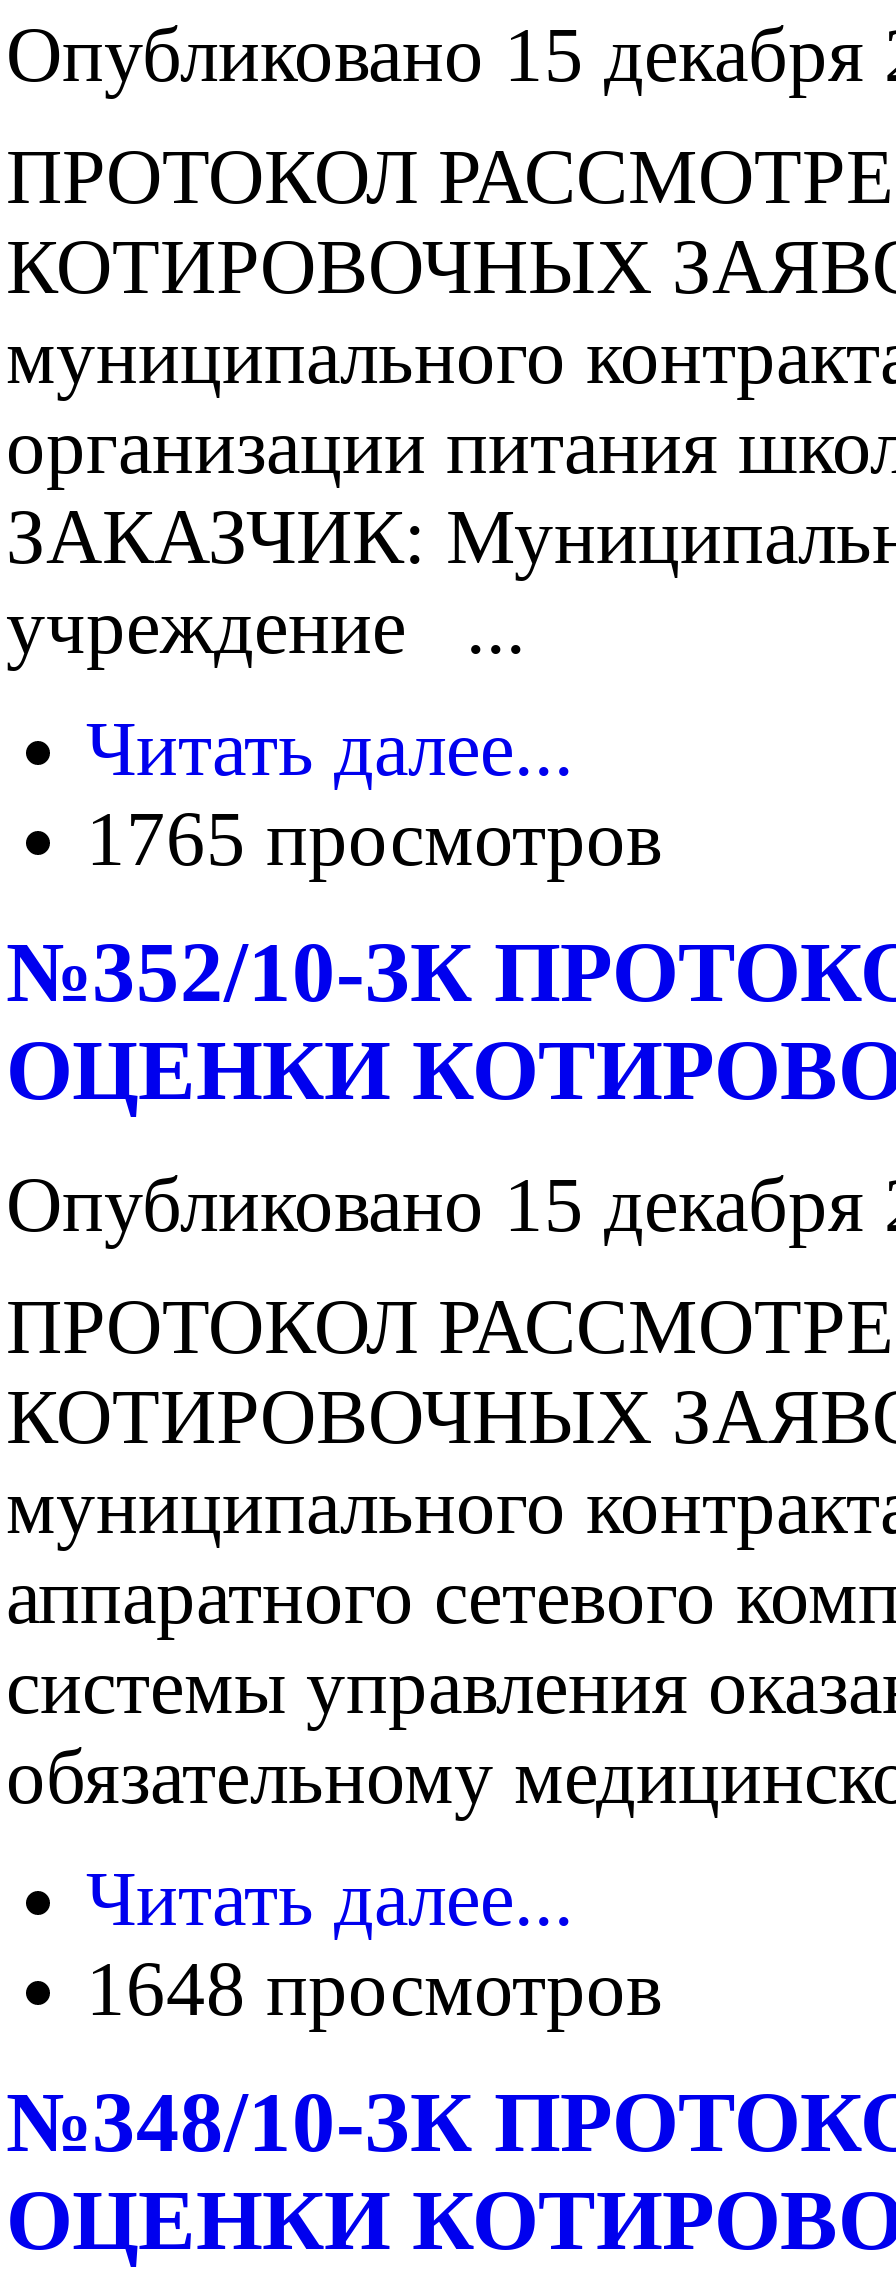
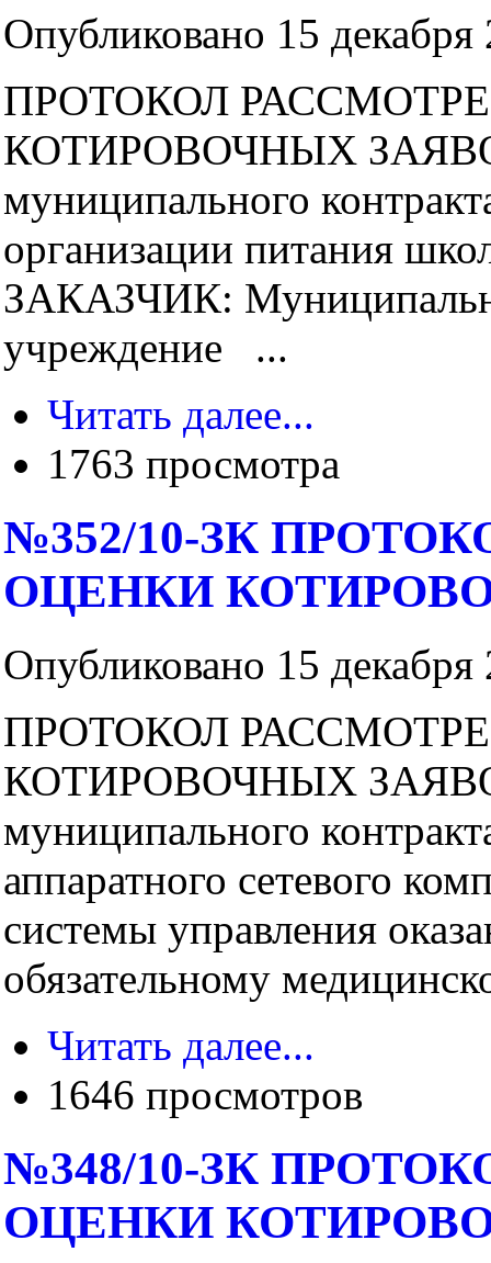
[86,795,662,881] 1765 просмотров -> [47,440,340,487] 1763 просмотра
[86,1944,662,2030] 1648 просмотров -> [47,1071,363,1118] 1646 просмотров

